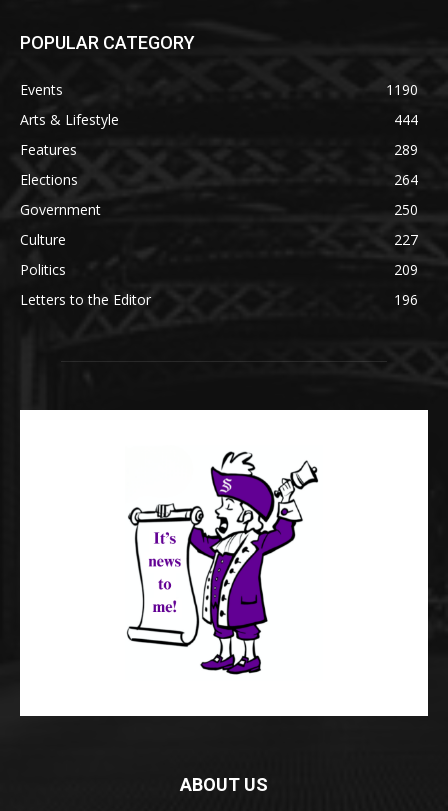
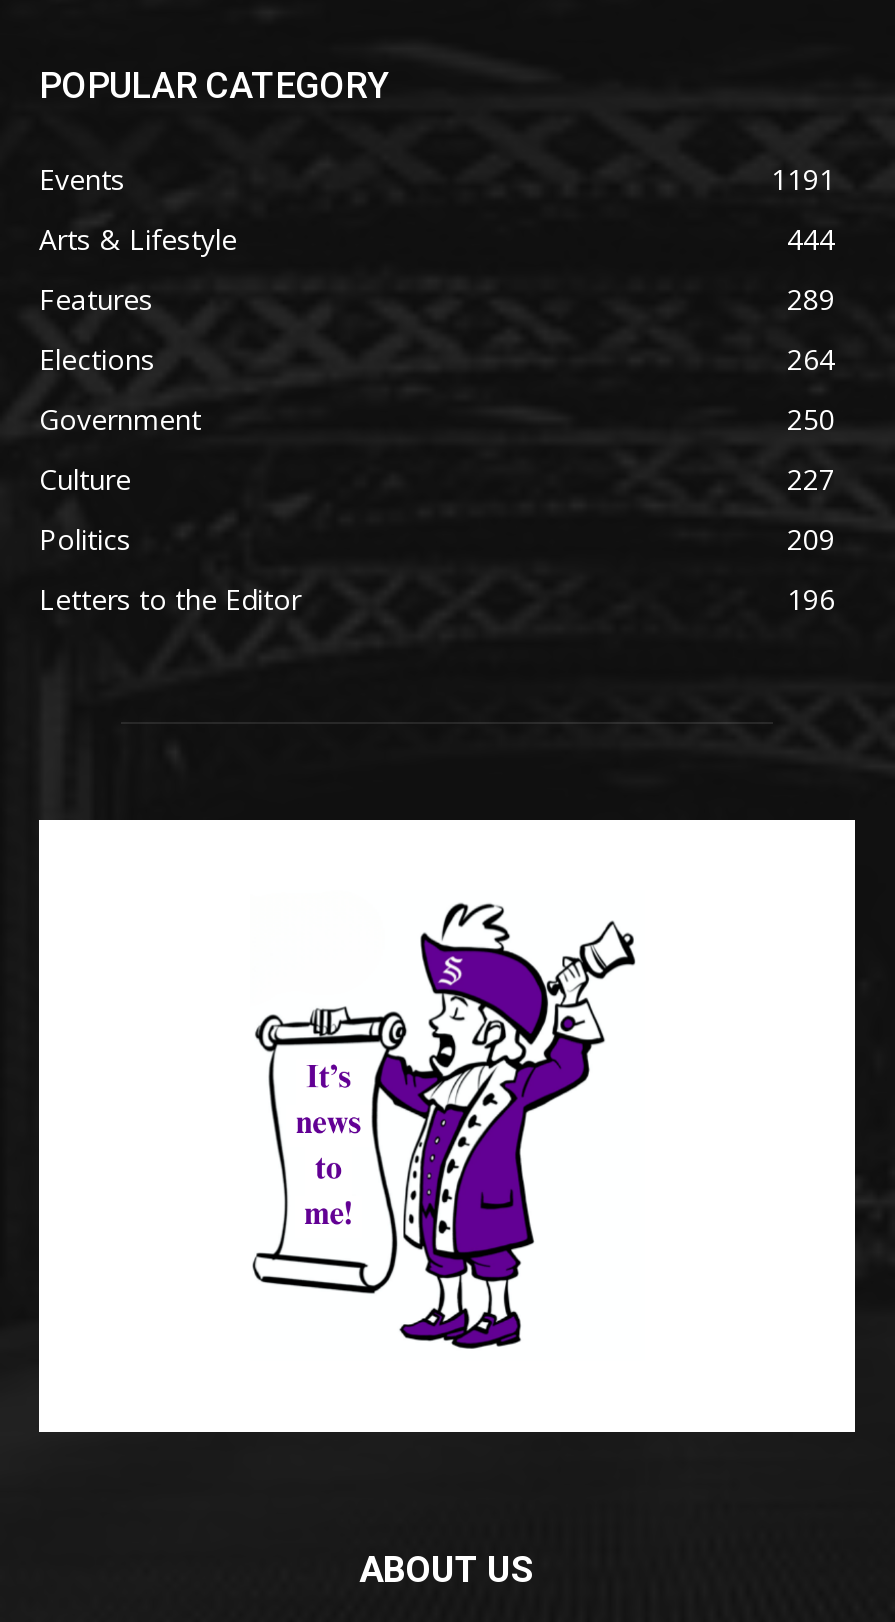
[386,80,418,99] 1190 -> [771,161,835,199] 1191

